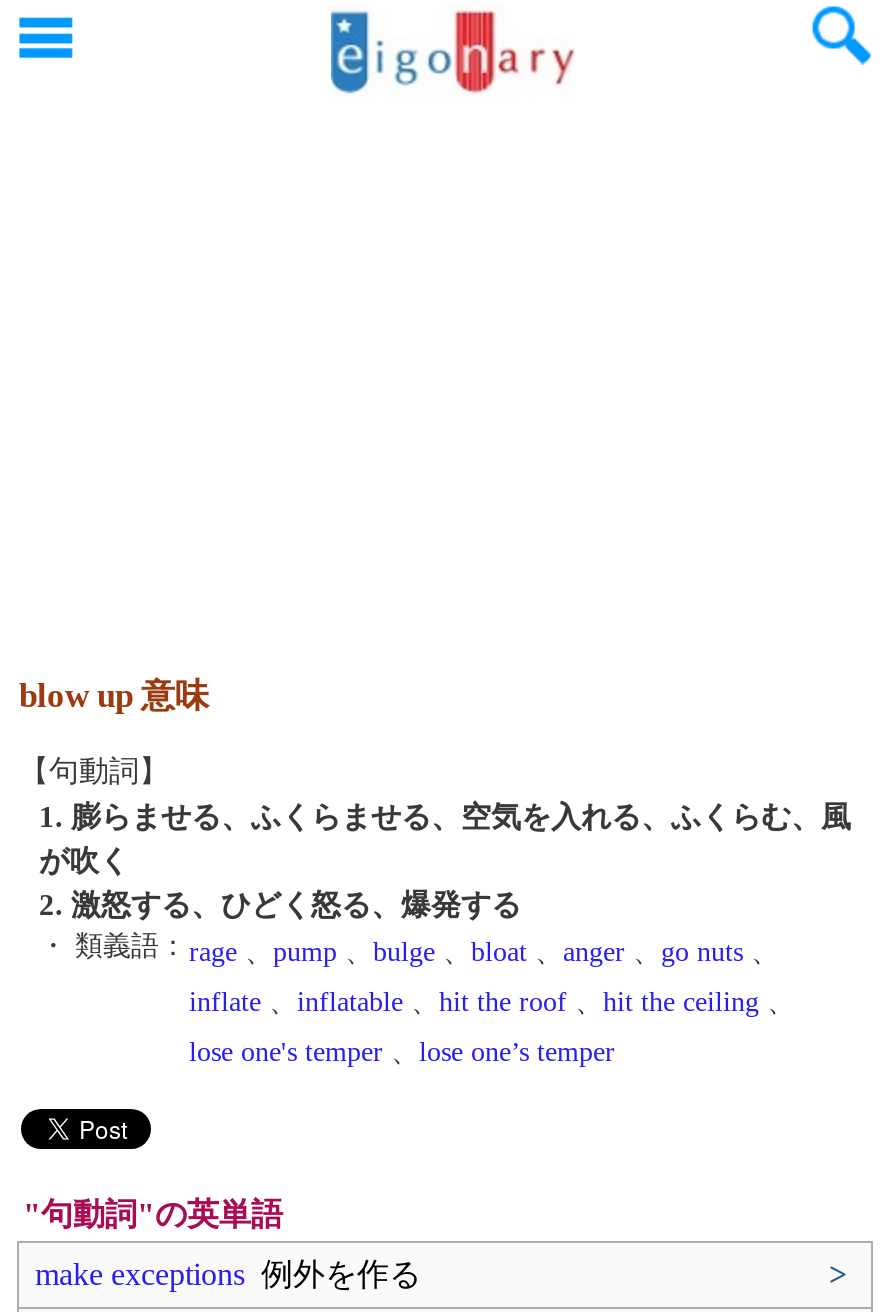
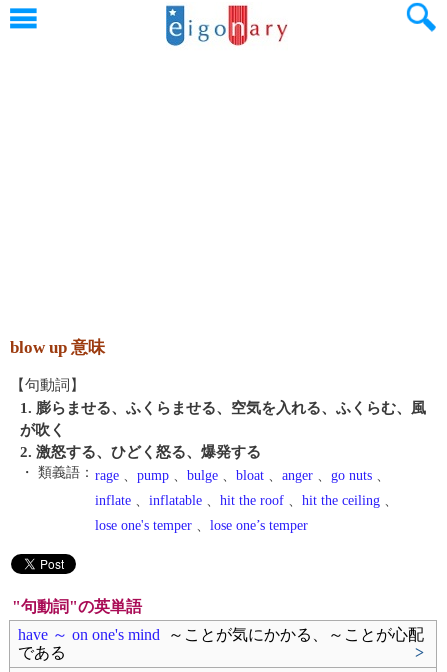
[35,1257,421,1291] make exceptions例外を作る -> [18,626,424,661] have ～ on one's mind～ことが気にかかる、～ことが心配 | である

